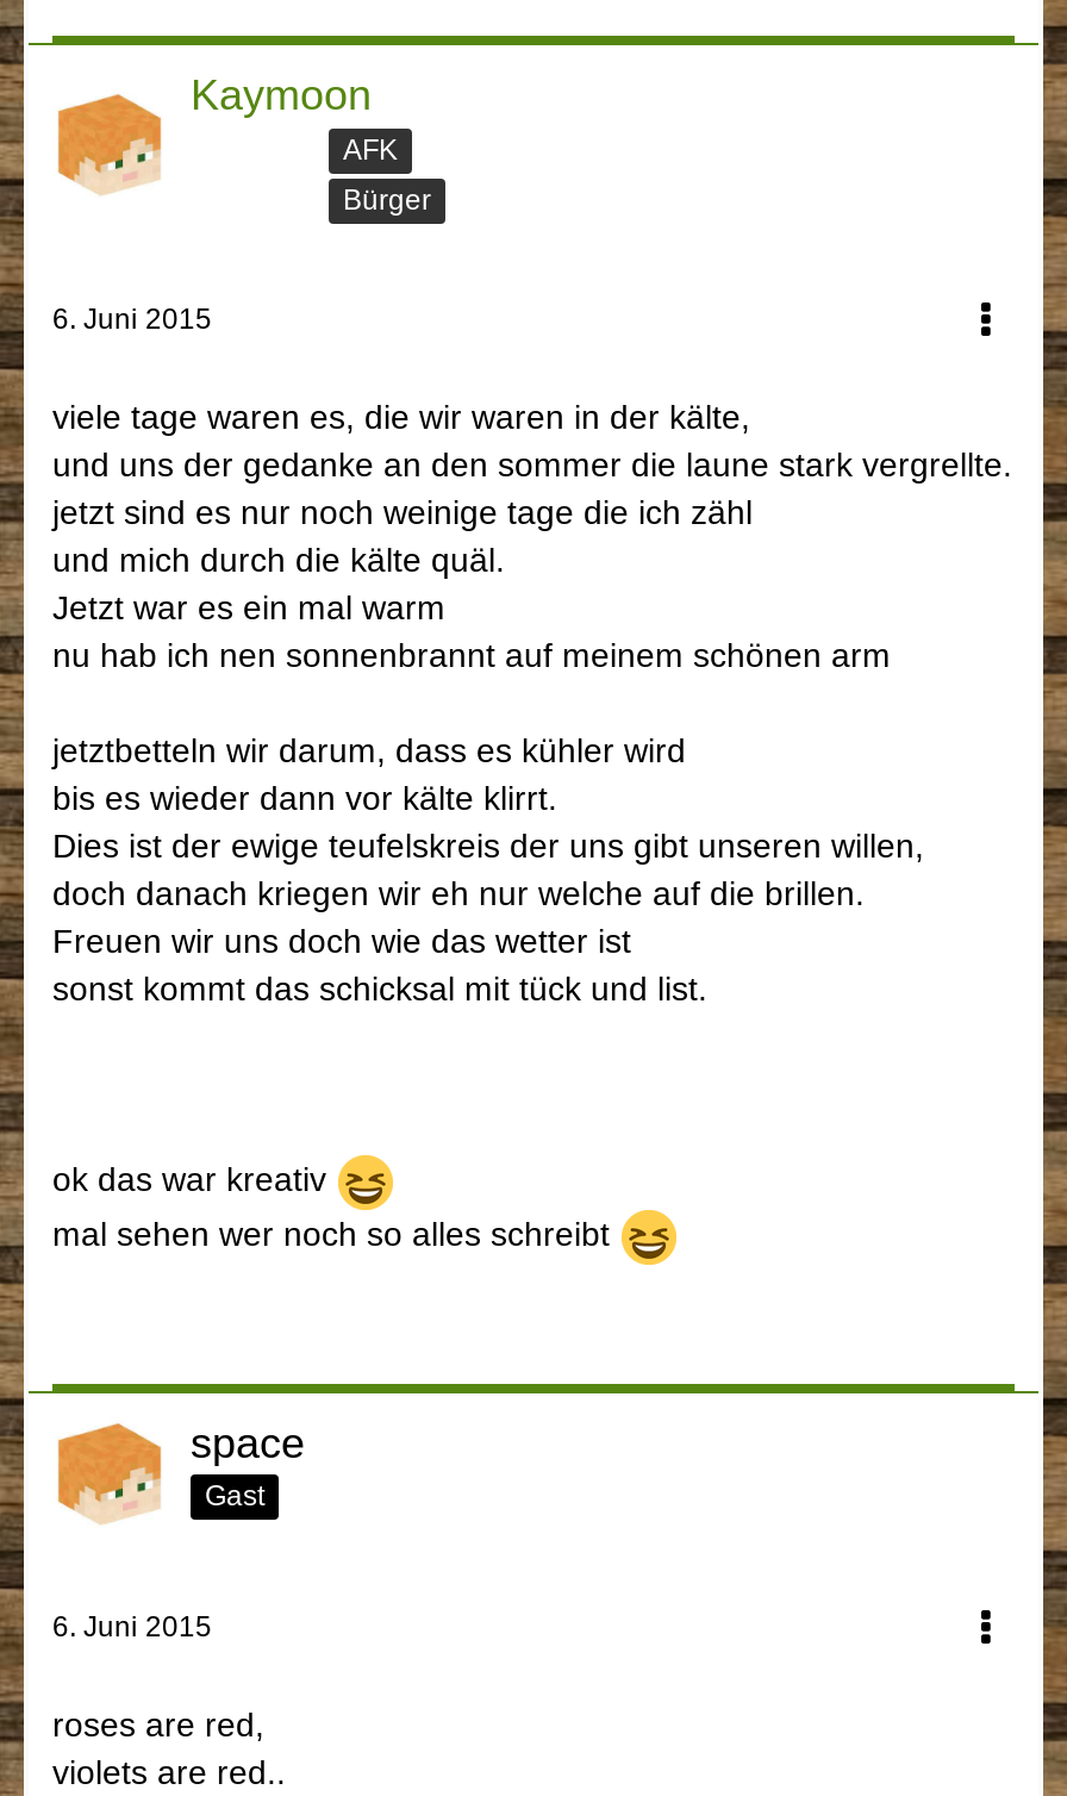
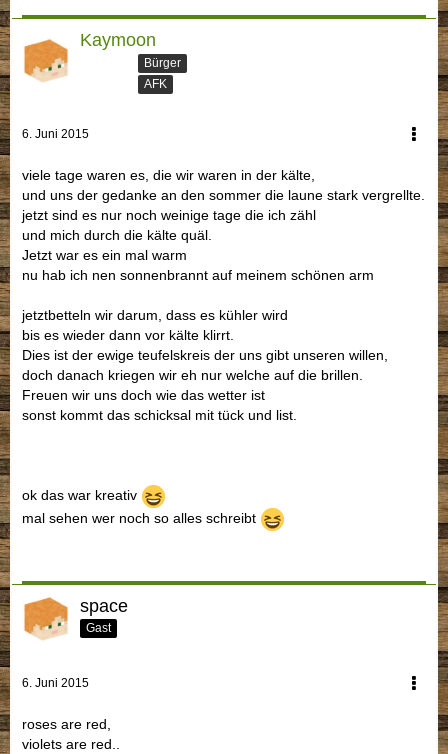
moved [343,133,398,166] -> [144,77,167,91]: AFK
moved [343,182,431,216] -> [144,56,181,70]: Bürger

